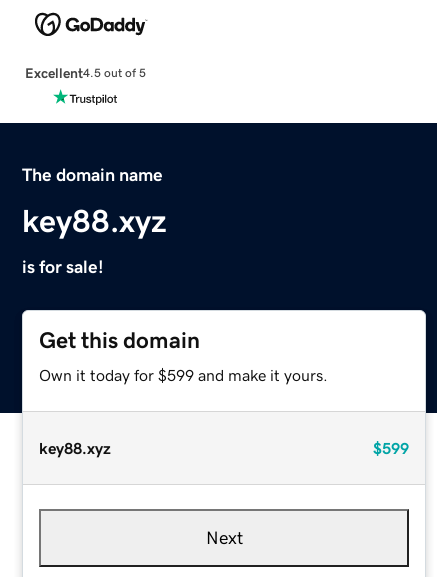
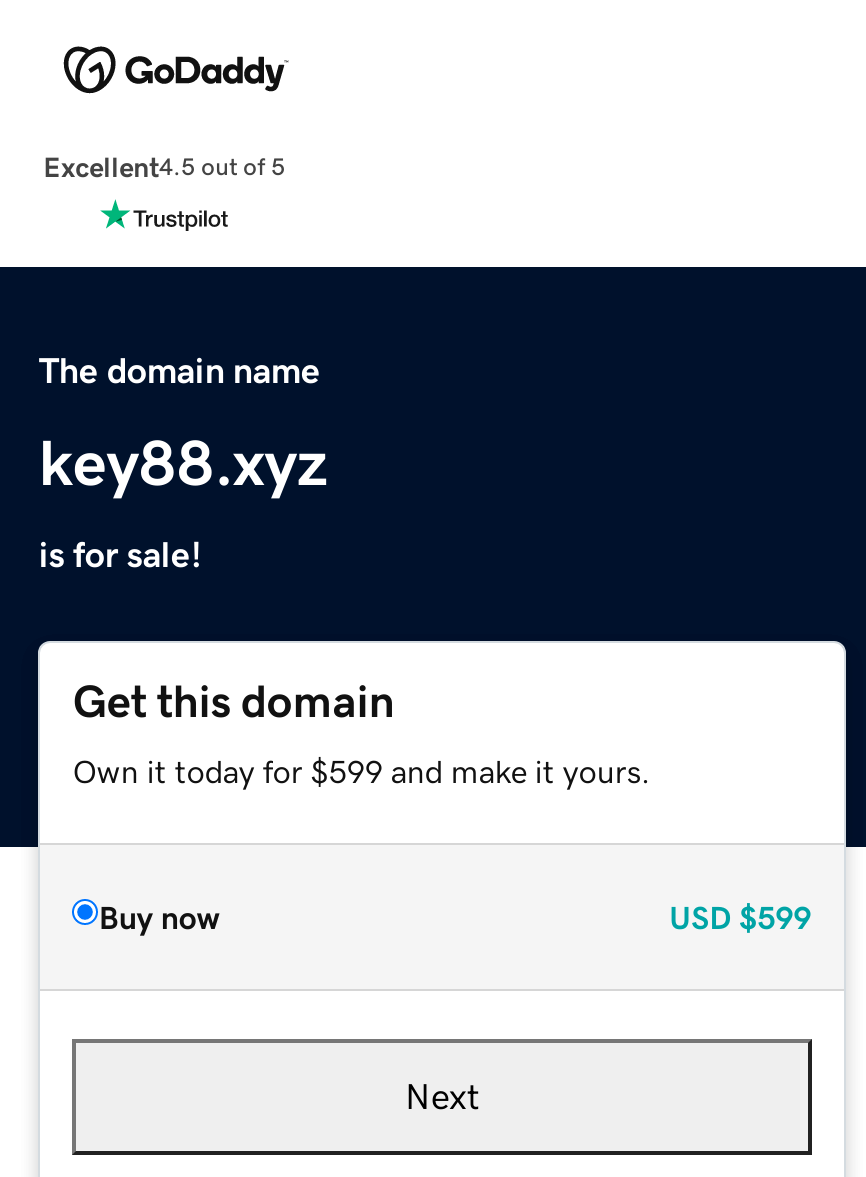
[39,440,409,456] key88.xyz | $599 -> [99,900,811,932] Buy now | USD $599

